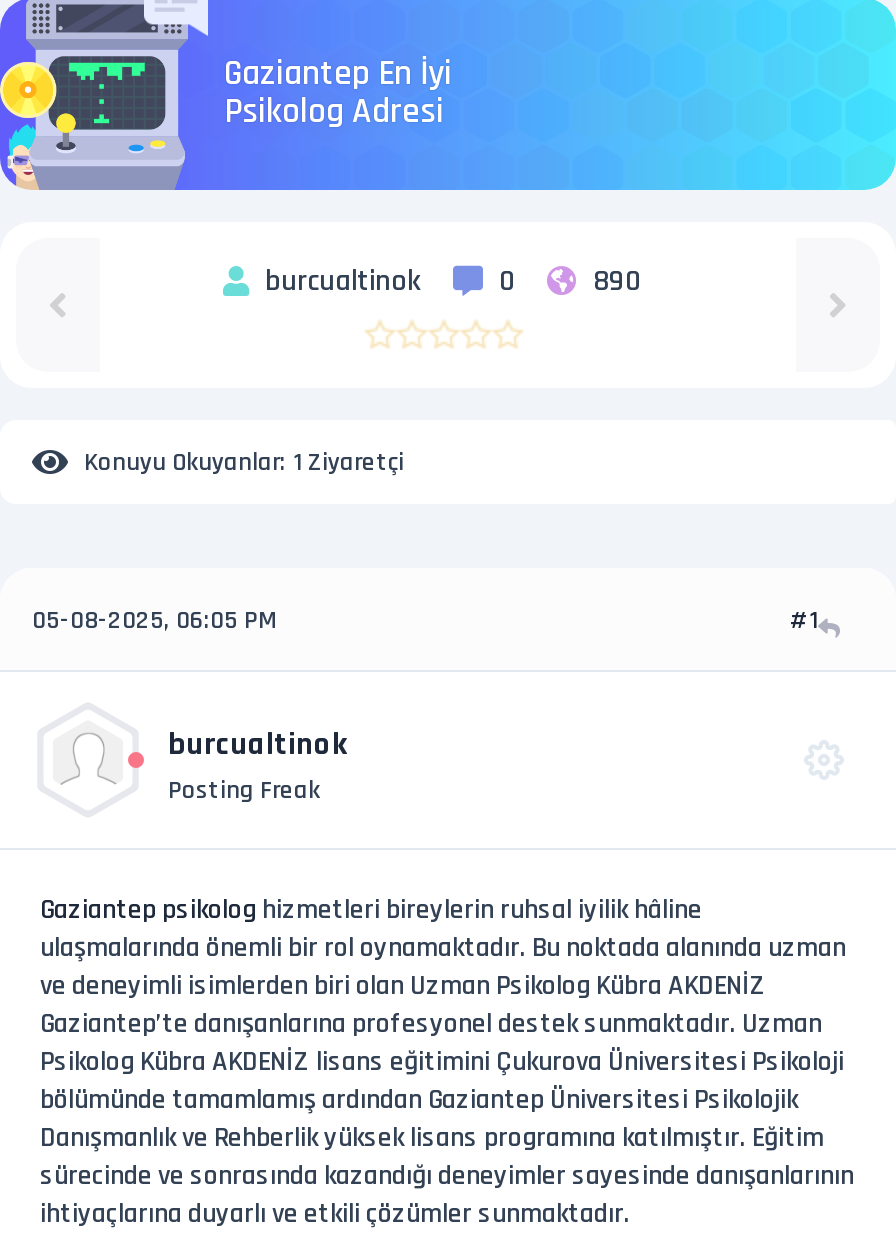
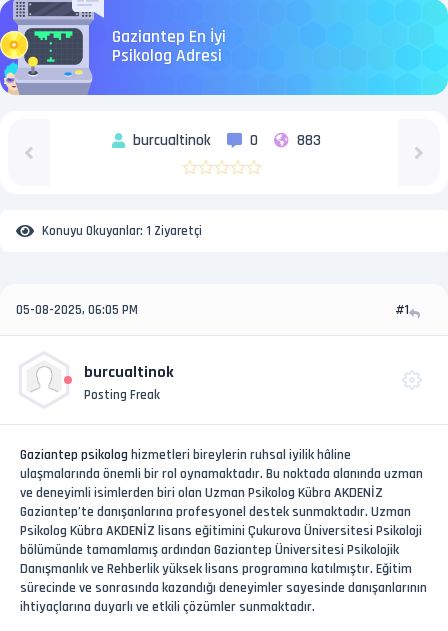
[593,262,641,300] 890 -> [296,131,320,150] 883

